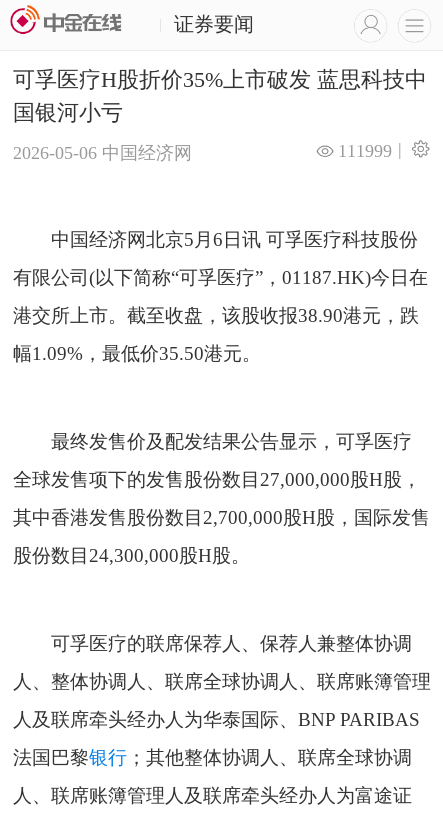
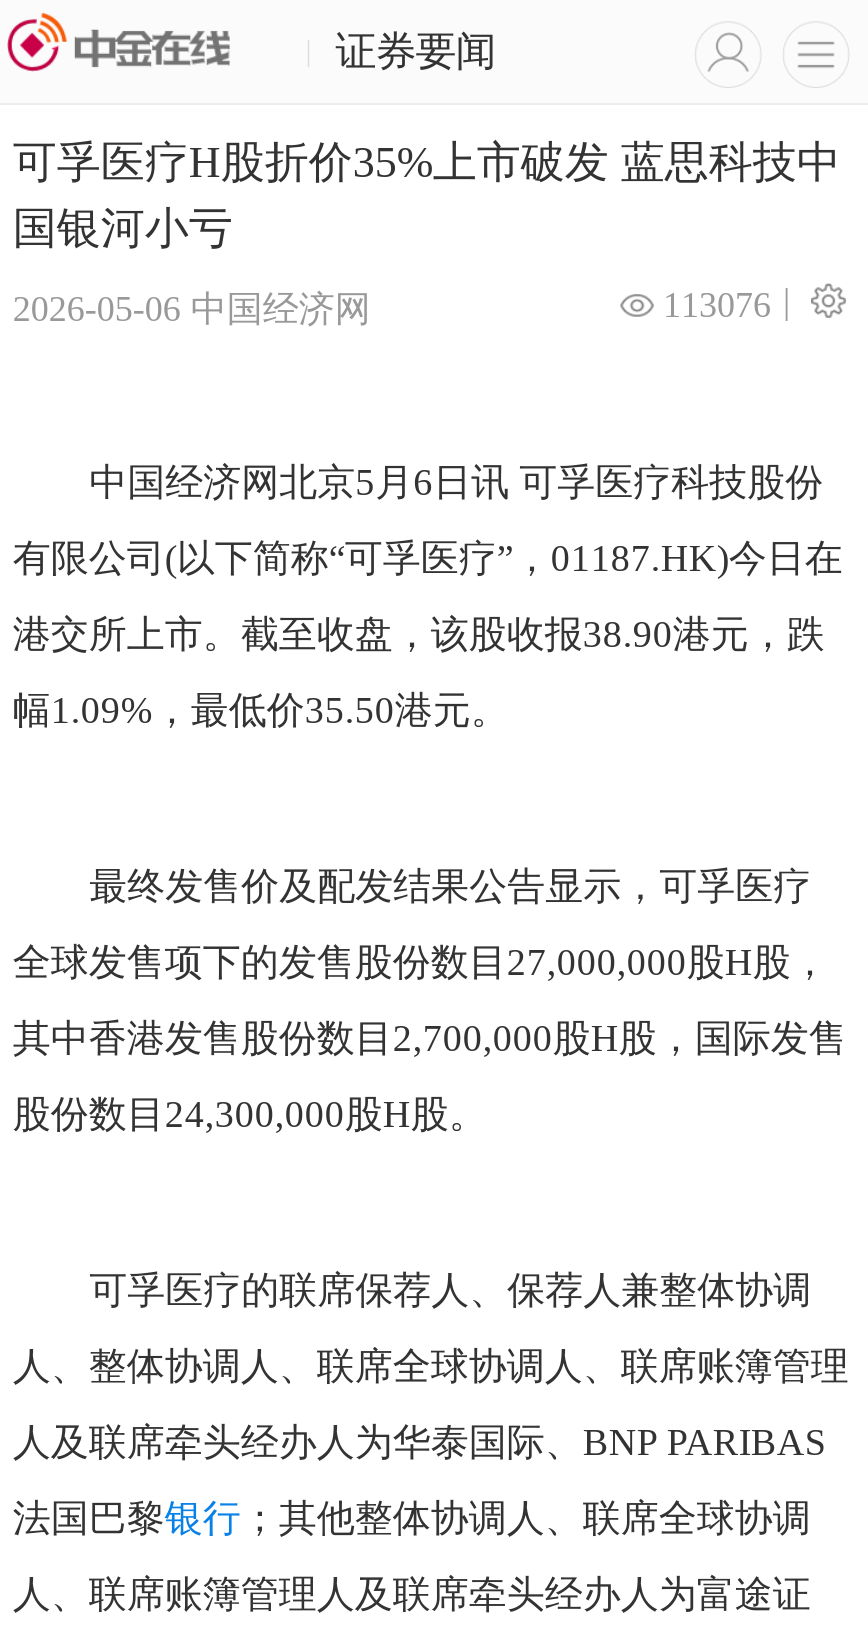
[338,141,392,161] 111999 -> [663,284,771,324] 113076

